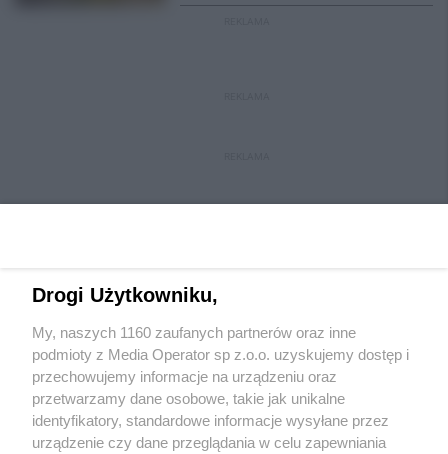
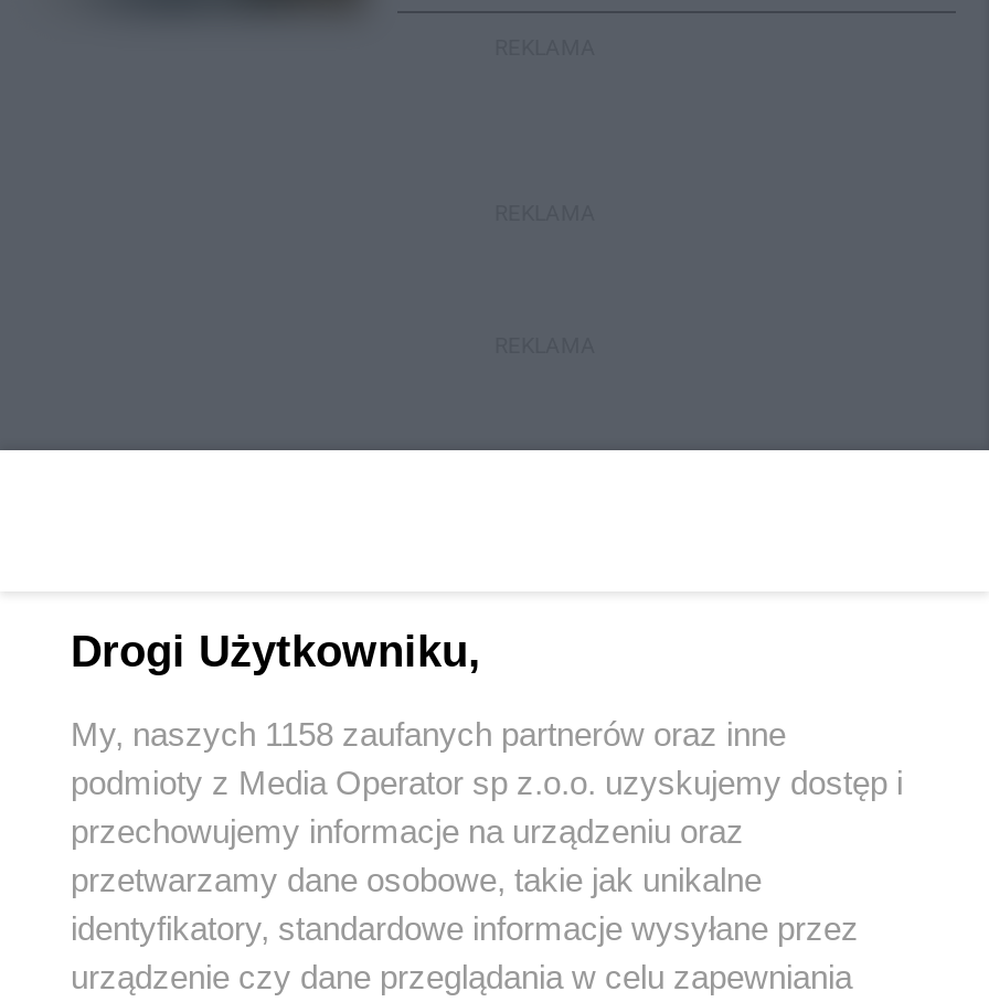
[32,324,356,341] My, naszych 1160 zaufanych partnerów oraz inne -> [71,715,786,753] My, naszych 1158 zaufanych partnerów oraz inne

